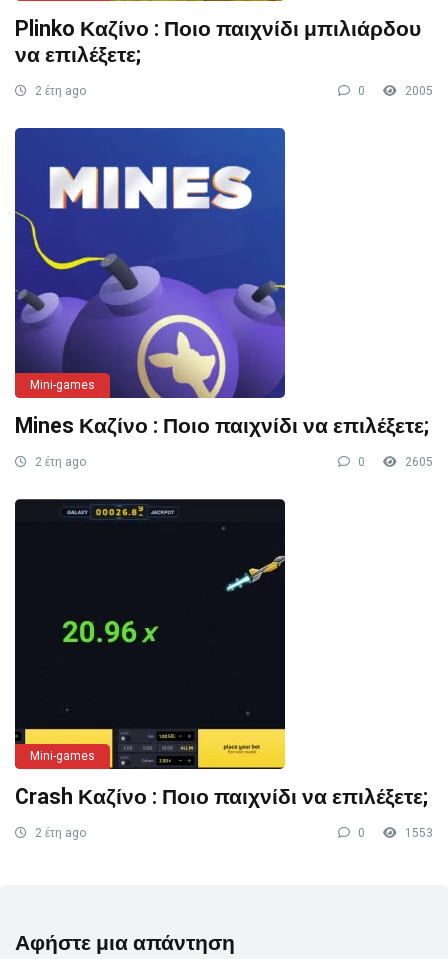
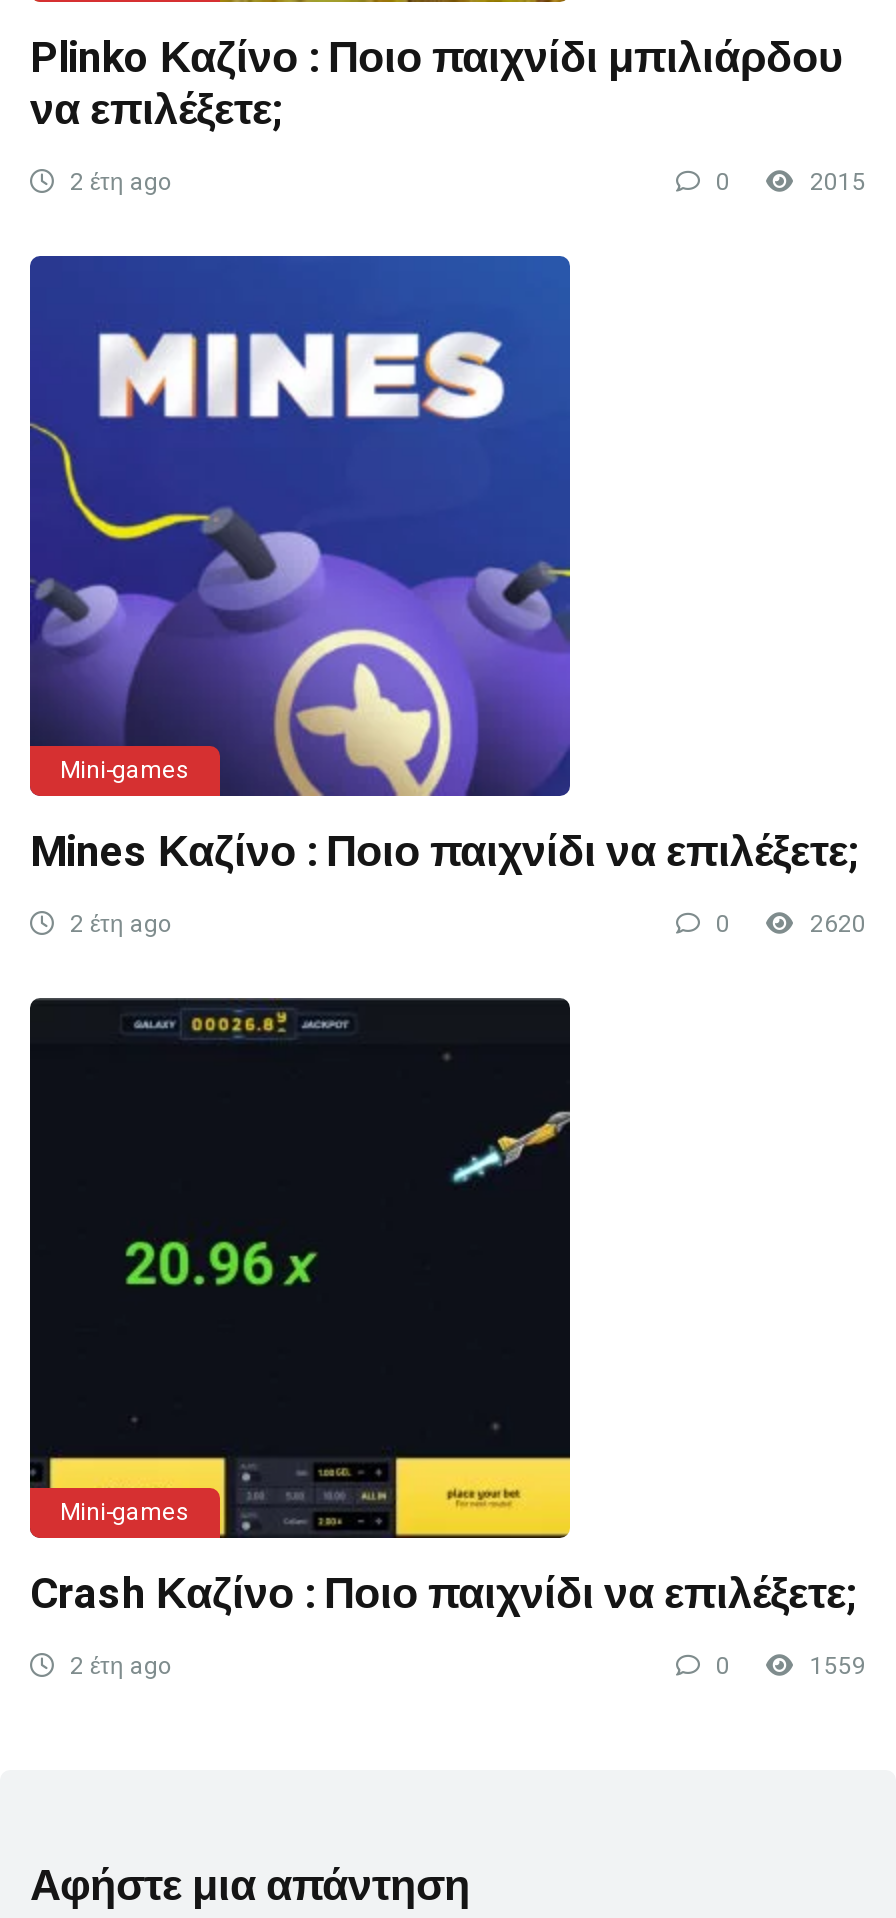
[402,84,433,98] 2005 -> [804,168,866,196] 2015
[402,455,433,469] 2605 -> [804,910,866,938] 2620
[402,826,433,840] 1553 -> [804,1652,866,1680] 1559

